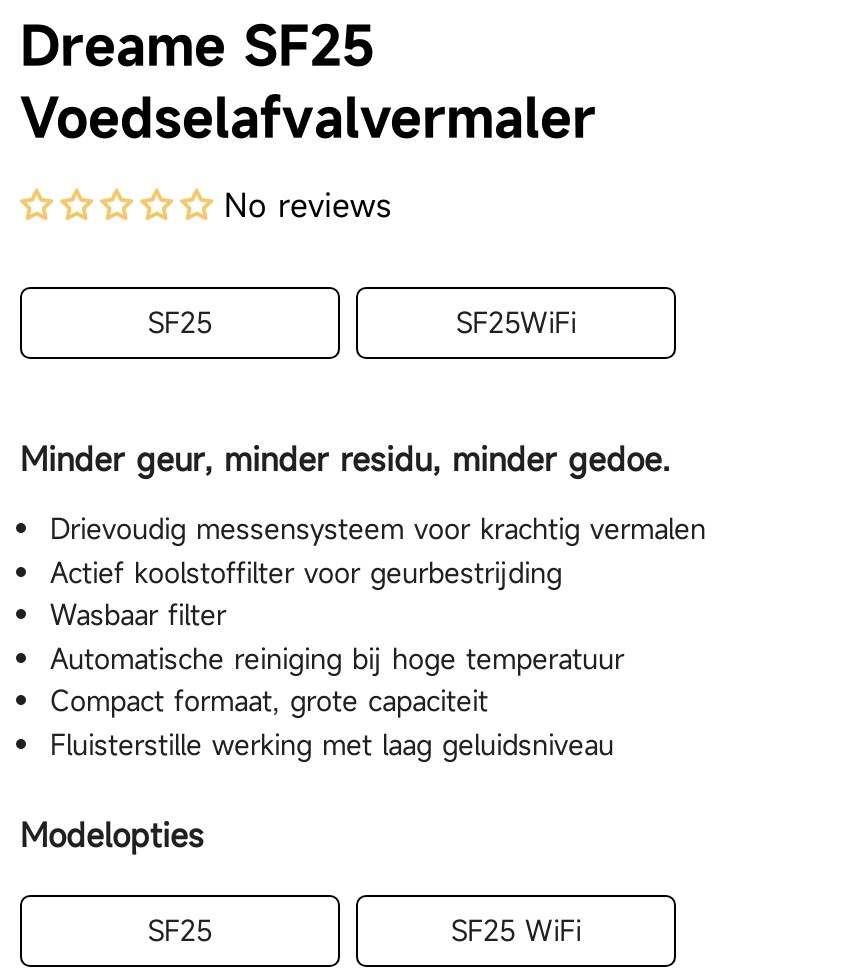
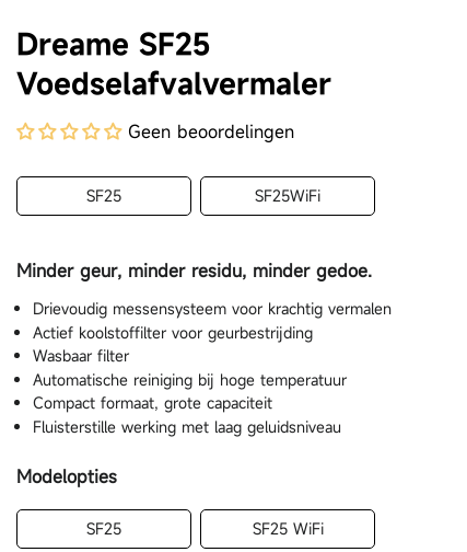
[224,183,392,227] No reviews -> [128,119,294,143] Geen beoordelingen

